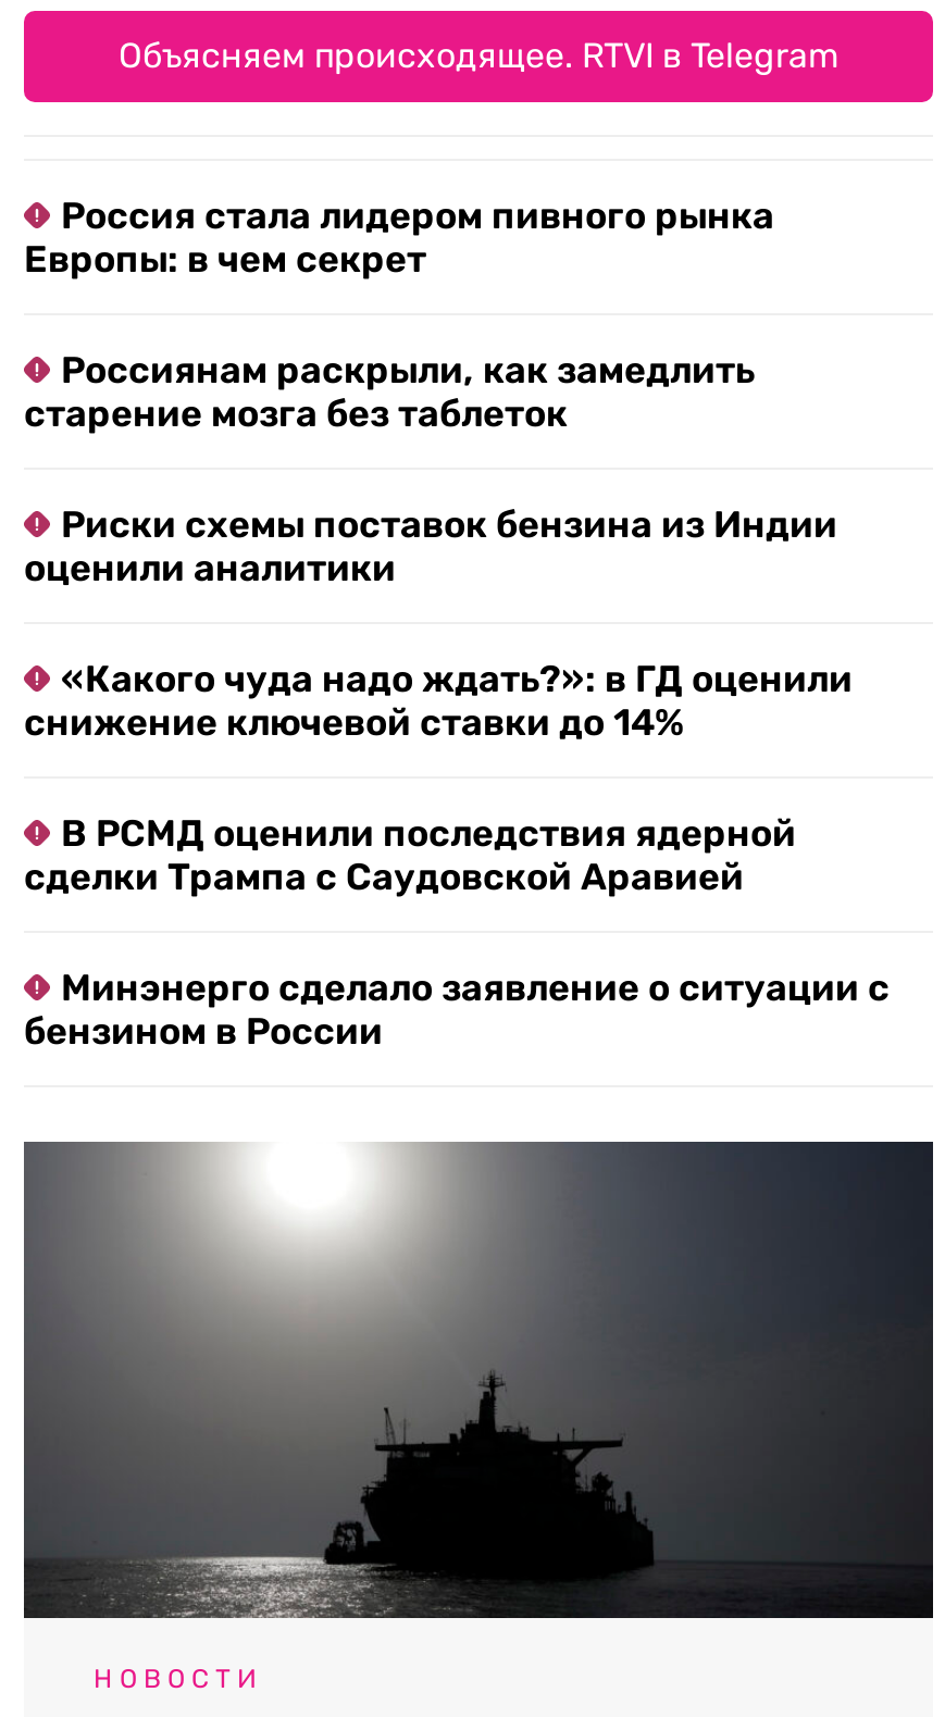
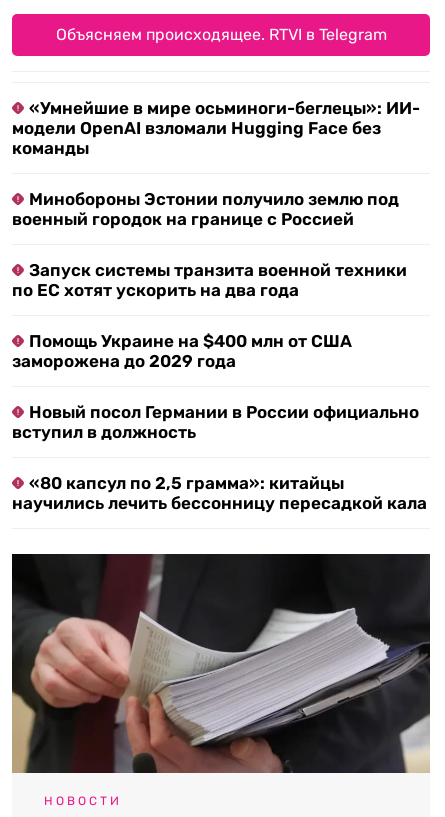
[24,194,774,281] Россия стала лидером пивного рынка | Европы: в чем секрет -> [12,98,420,158] «Умнейшие в мире осьминоги-беглецы»: ИИ- | модели OpenAI взломали Hugging Face без | команды
[24,348,755,435] Россиянам раскрыли, как замедлить | старение мозга без таблеток -> [12,189,399,229] Минобороны Эстонии получило землю под | военный городок на границе с Россией
[24,503,837,590] Риски схемы поставок бензина из Индии | оценили аналитики -> [12,260,407,300] Запуск системы транзита военной техники | по ЕС хотят ускорить на два года
[24,657,853,744] «Какого чуда надо ждать?»: в ГД оценили | снижение ключевой ставки до 14% -> [12,331,352,371] Помощь Украине на $400 млн от США | заморожена до 2029 года
[24,811,796,898] В РСМД оценили последствия ядерной | сделки Трампа с Саудовской Аравией -> [12,402,419,442] Новый посол Германии в России официально | вступил в должность
[24,966,890,1053] Минэнерго сделало заявление о ситуации с | бензином в России -> [12,473,427,513] «80 капсул по 2,5 грамма»: китайцы | научились лечить бессонницу пересадкой кала
[22,1142,935,1620] [image] -> [11,553,430,774] [image]

